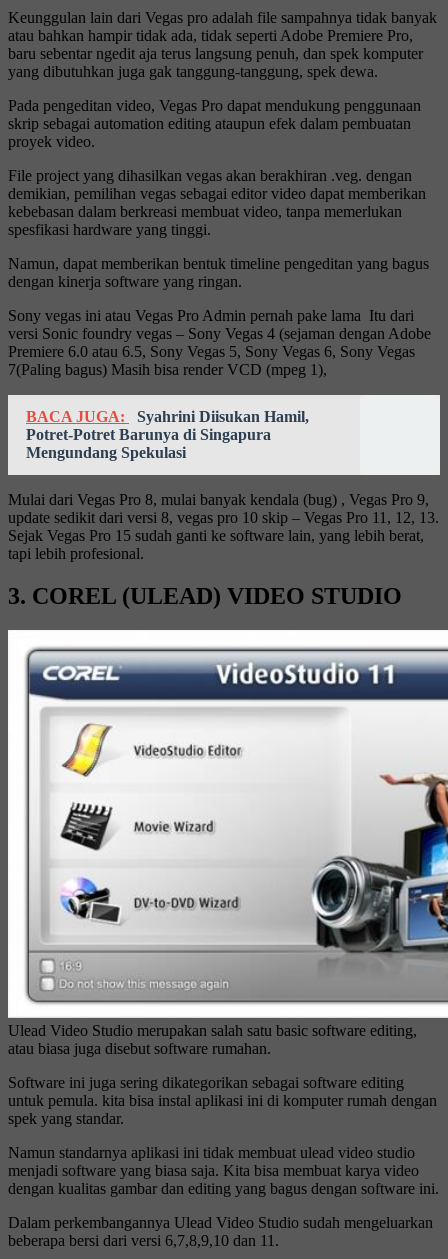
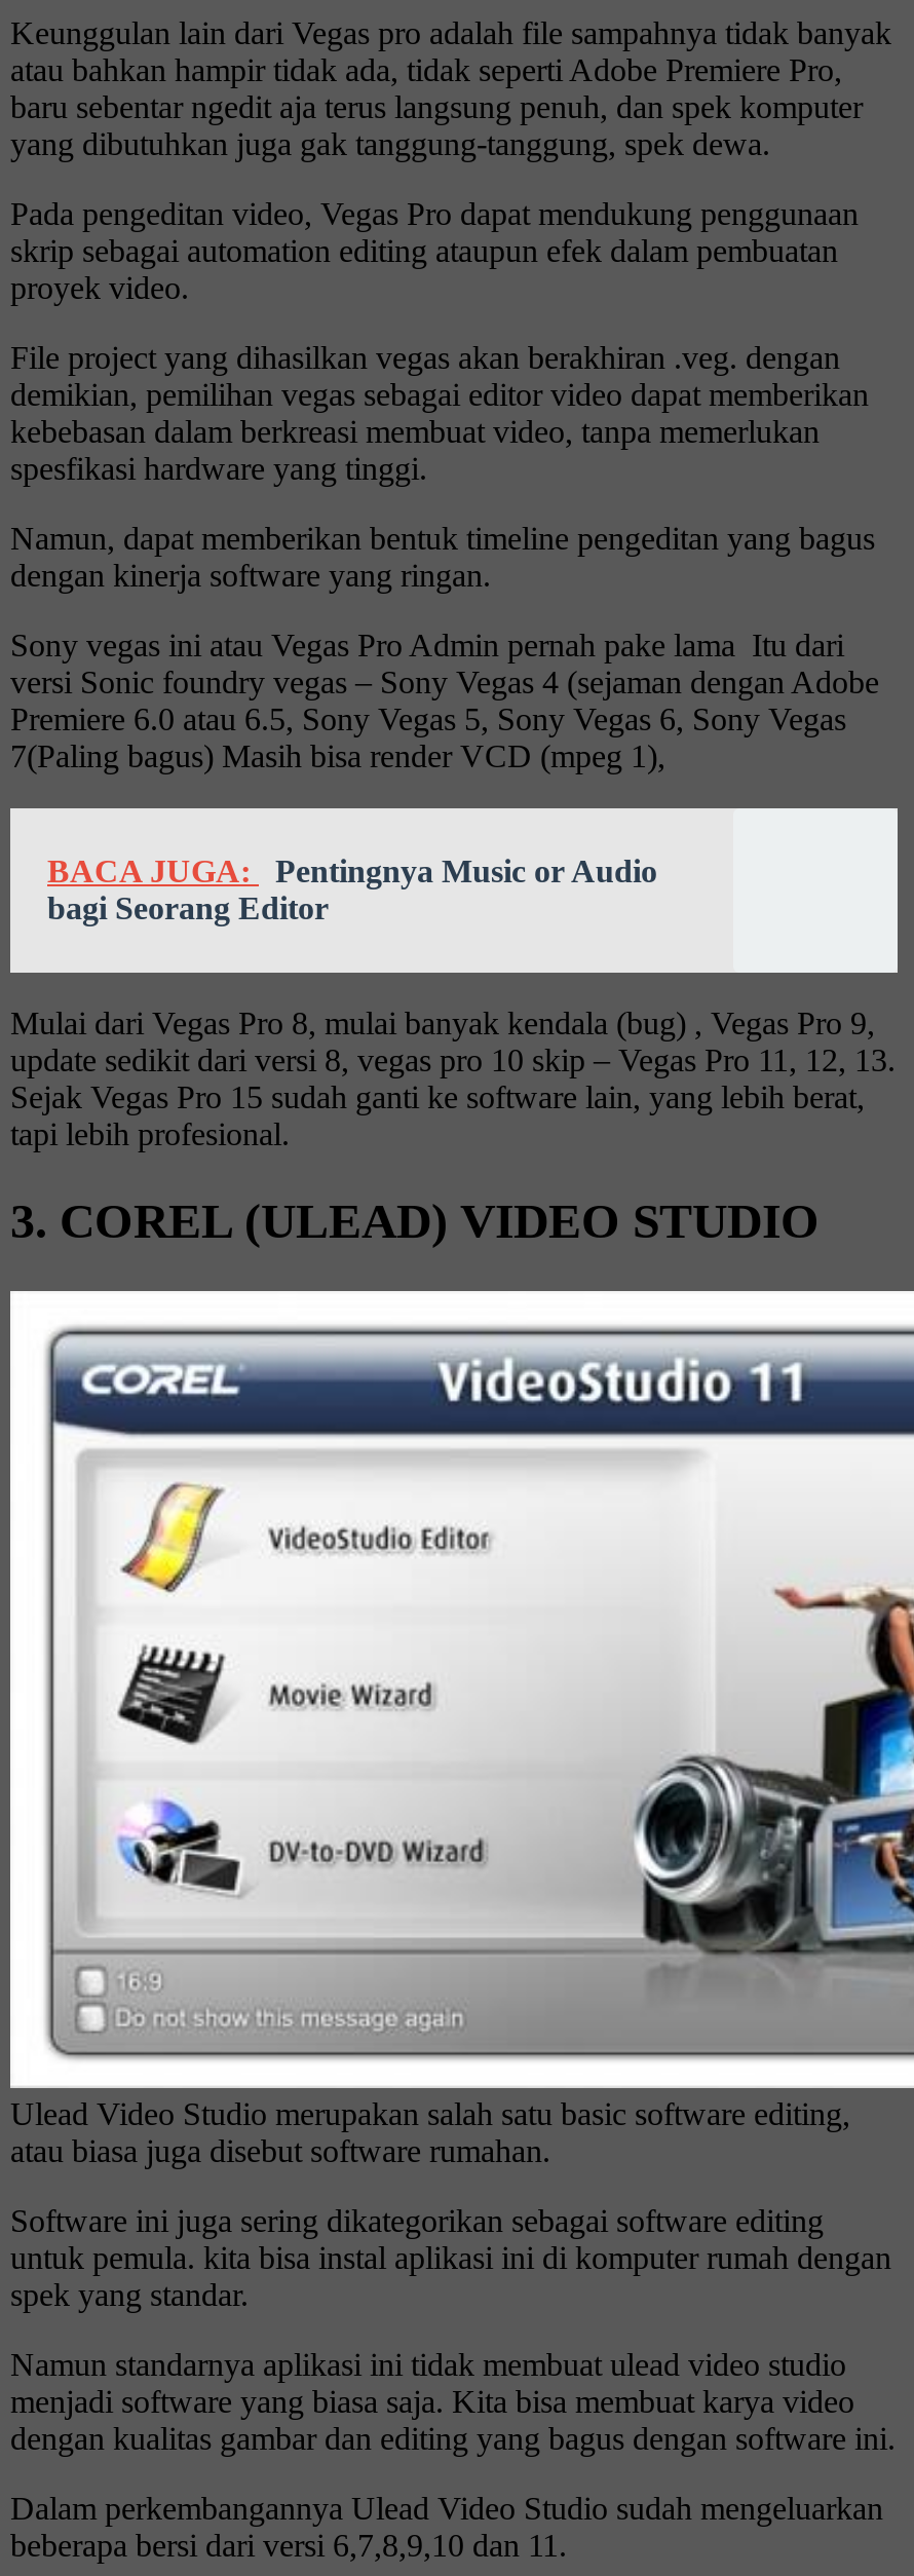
[26,408,309,461] BACA JUGA: Syahrini Diisukan Hamil, | Potret-Potret Barunya di Singapura | Mengundang Spekulasi -> [47,853,657,925] BACA JUGA: Pentingnya Music or Audio | bagi Seorang Editor

